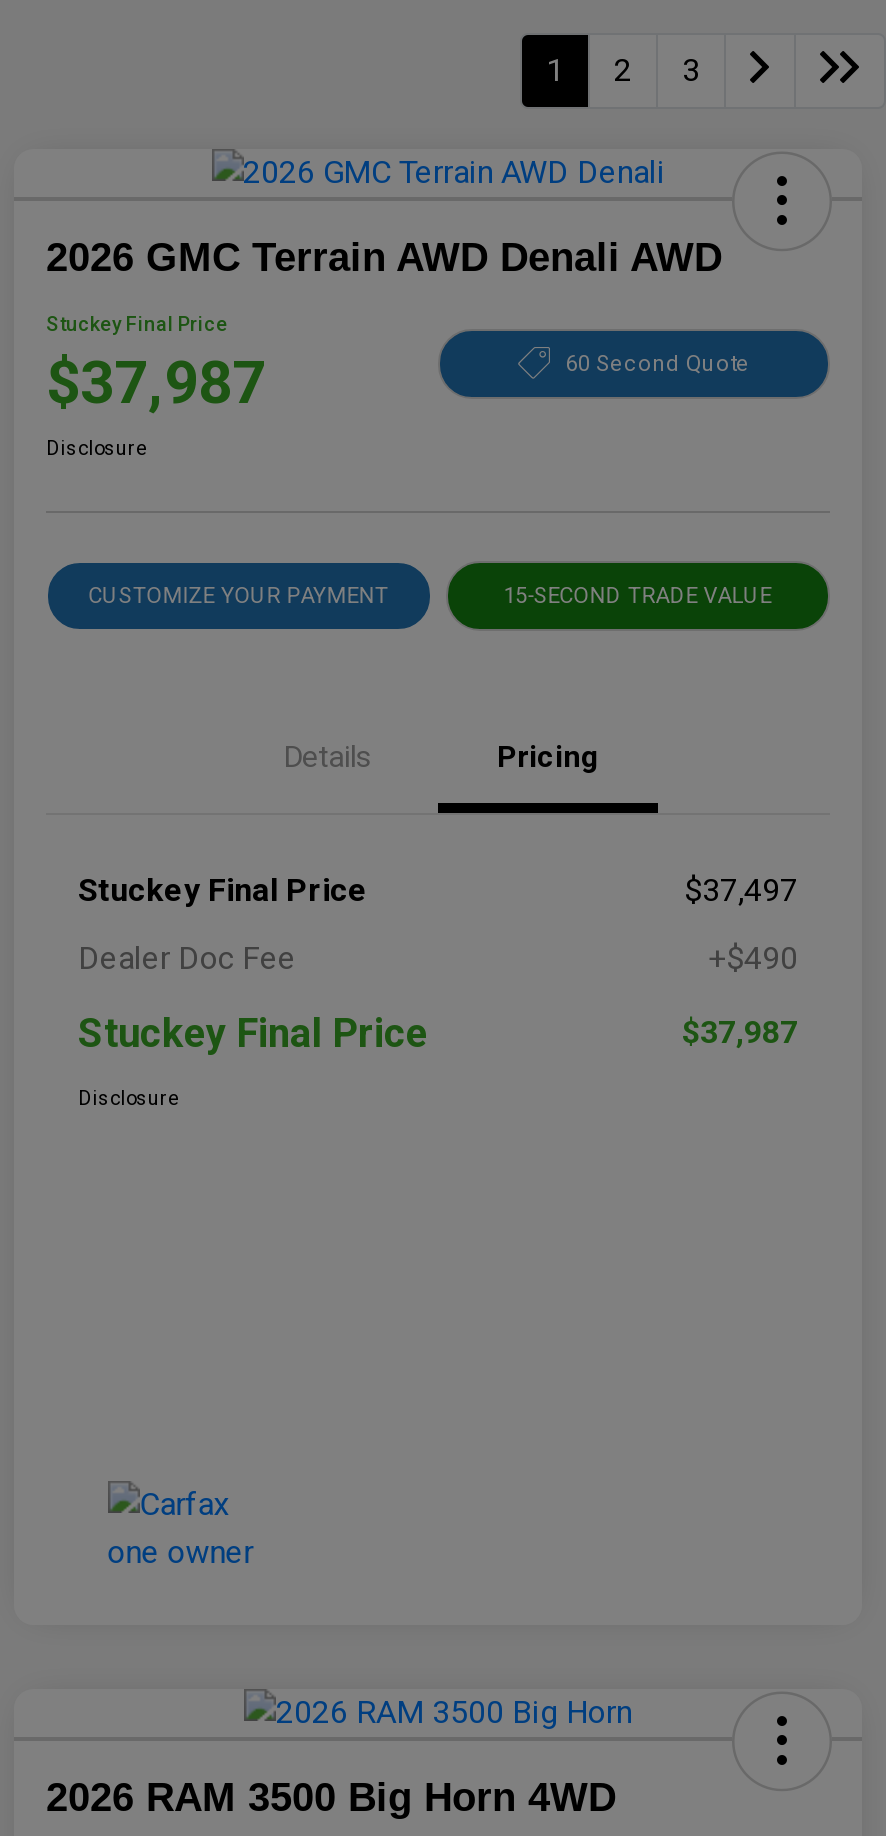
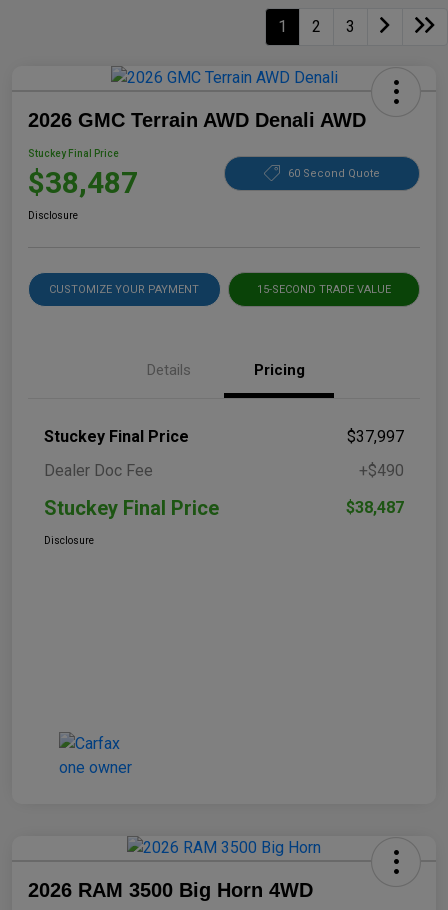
[46,347,266,417] $37,987 -> [28,165,138,200] $38,487
[684,871,798,909] $37,497 -> [347,427,404,446] $37,997
[682,1013,798,1051] $37,987 -> [346,498,404,517] $38,487

